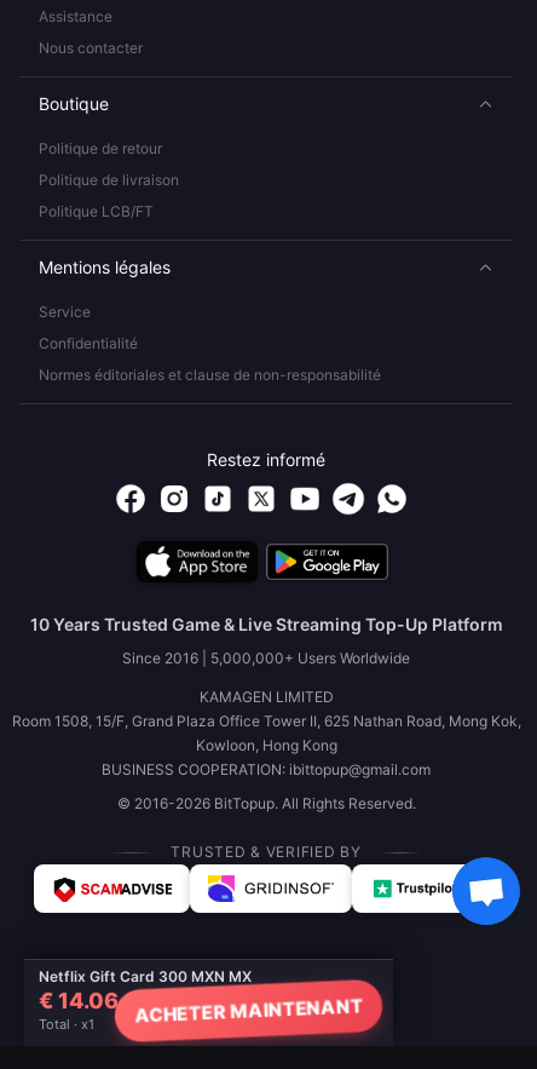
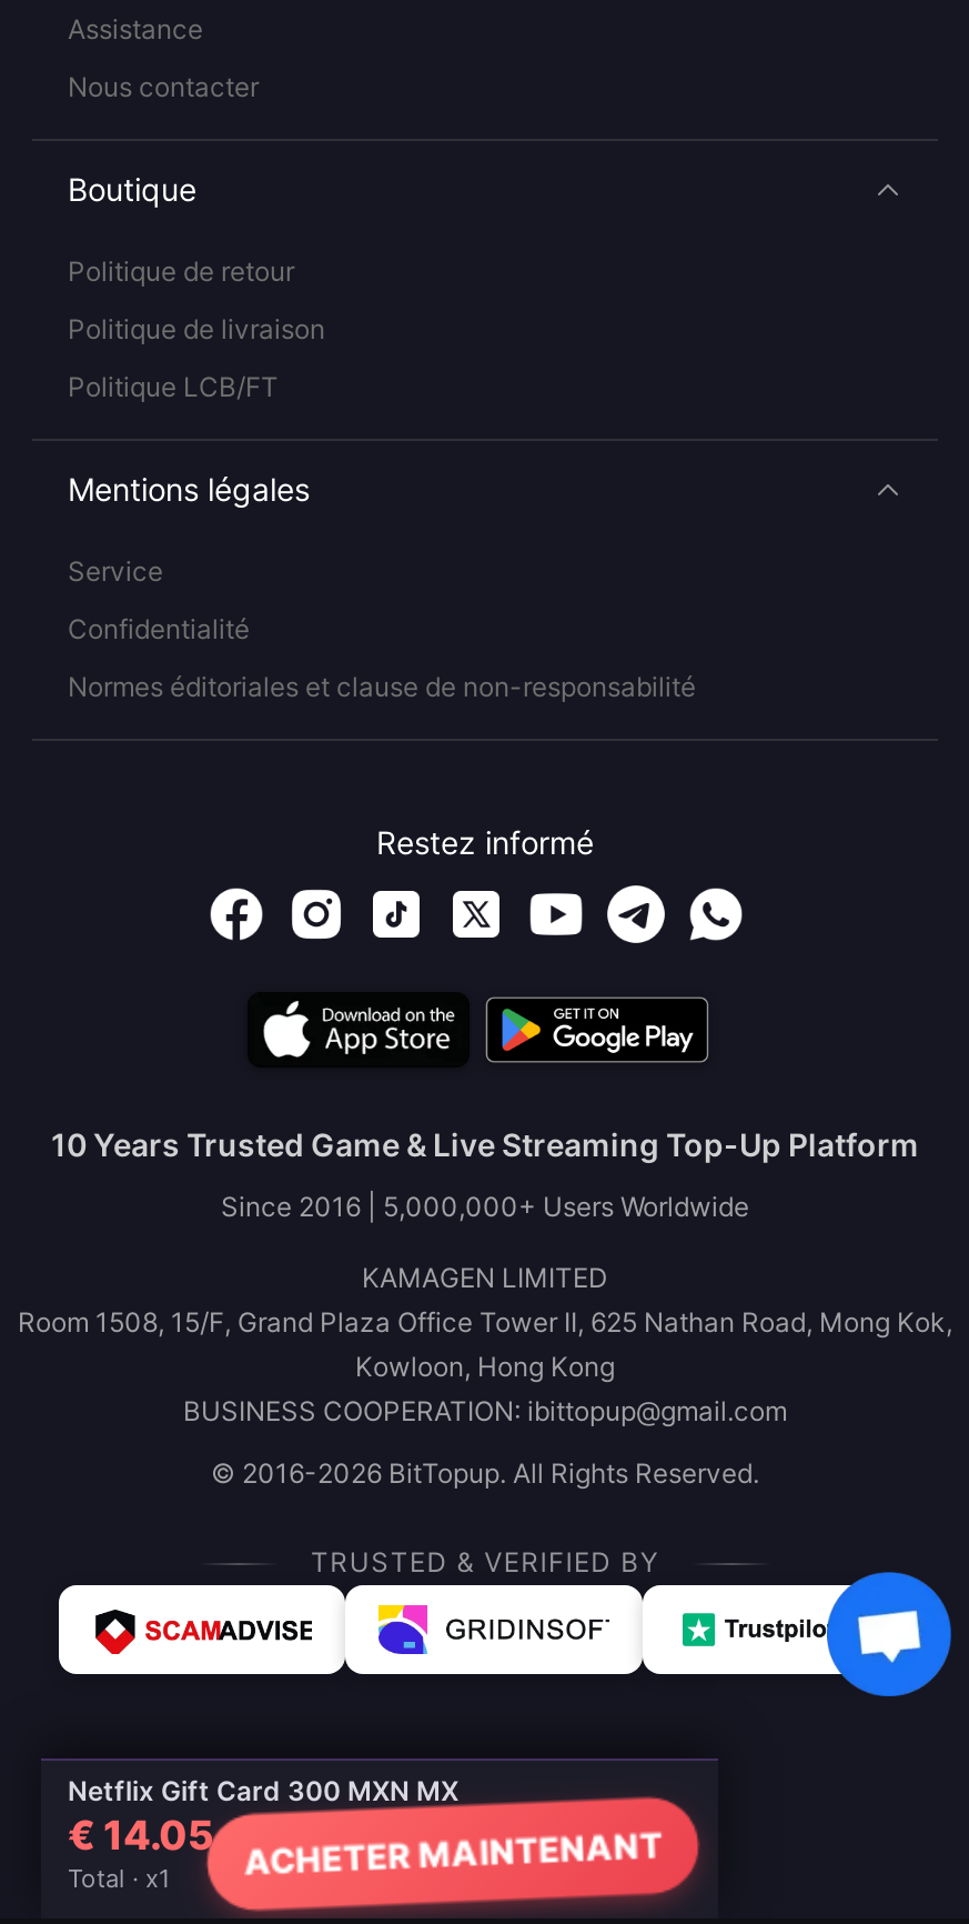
[39,987,360,1022] € 14.06 ACHETER MAINTENANT -> [68,1811,658,1875] € 14.05 ACHETER MAINTENANT

